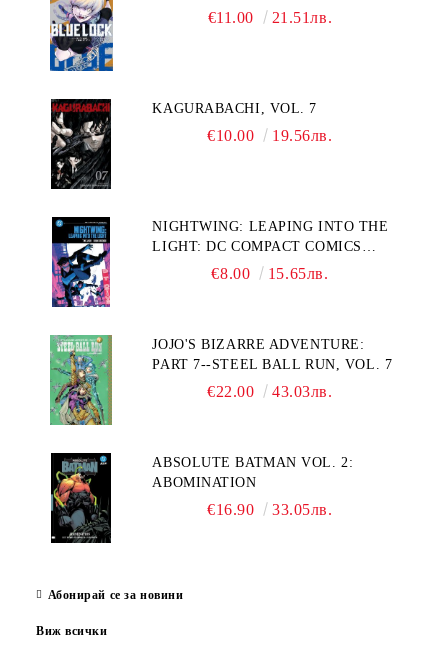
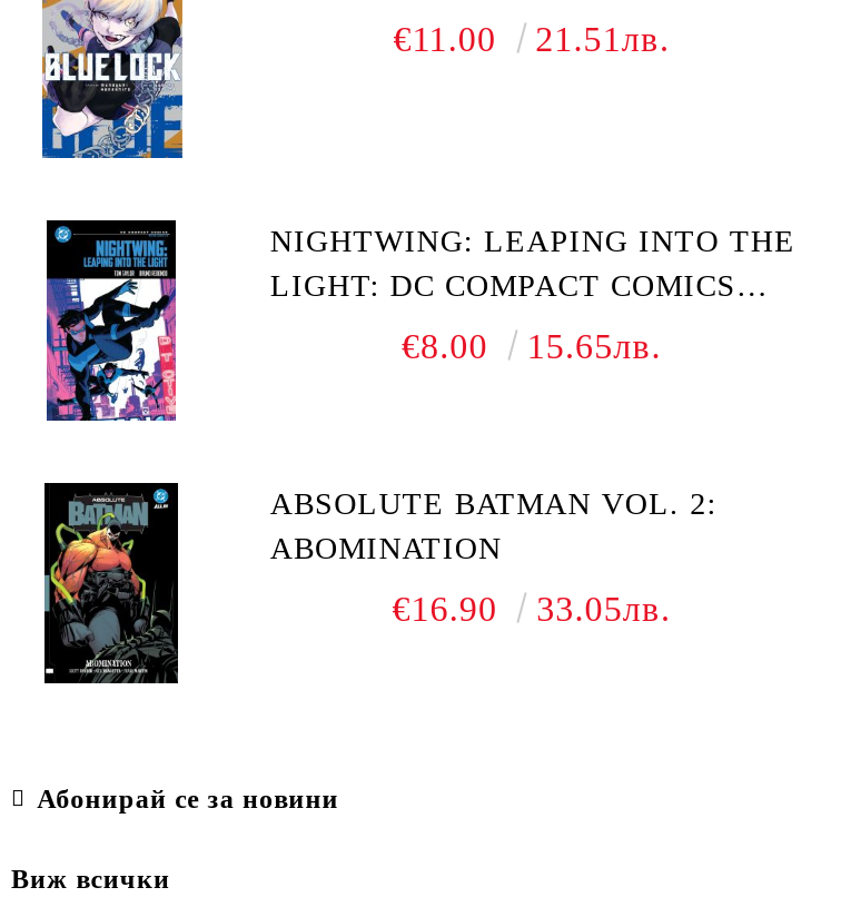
[50,102,112,190] [image] -> none
[152,101,333,144] KAGURABACHI, VOL. 7 | €10.00 | 19.56лв. -> none
[49,334,392,426] [image] | JOJO'S BIZARRE ADVENTURE: | PART 7--STEEL BALL RUN, VOL. 7 | €22.00 | 43.03лв. -> none

